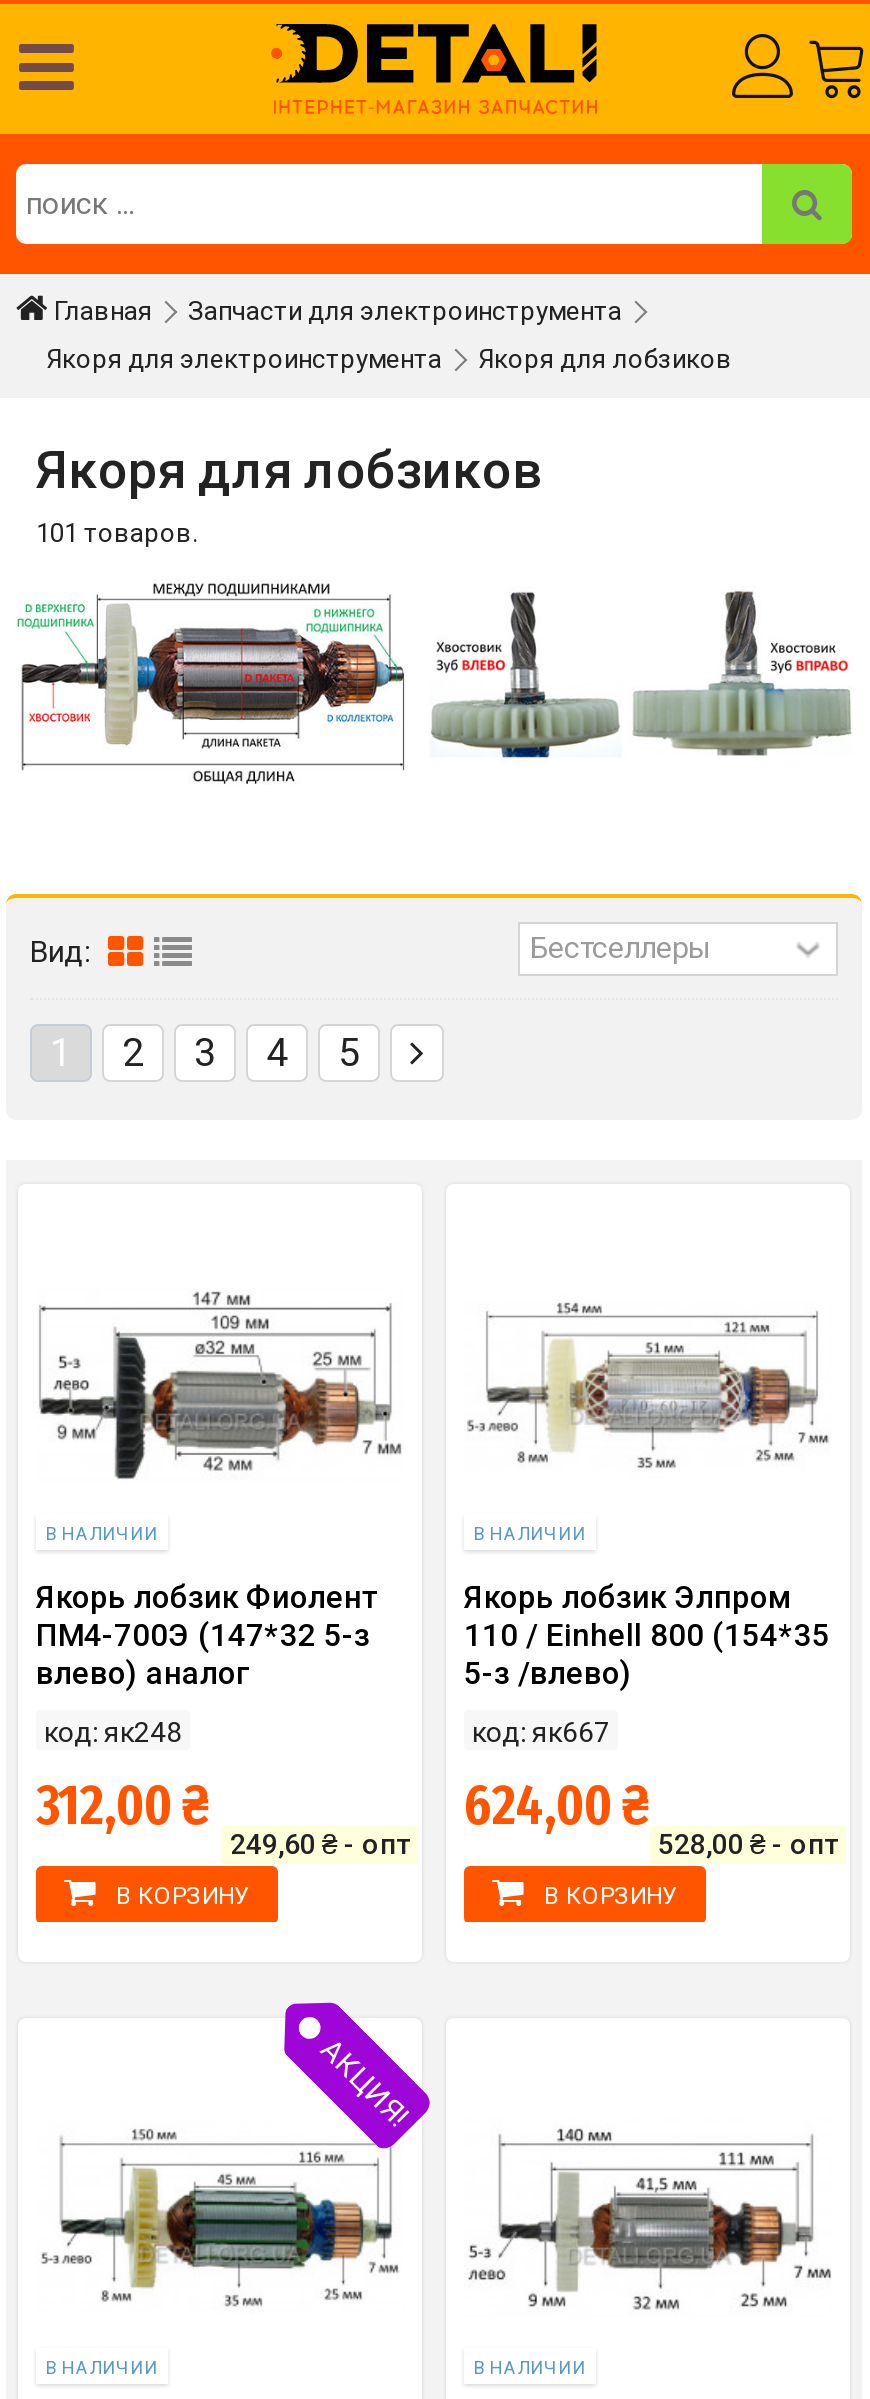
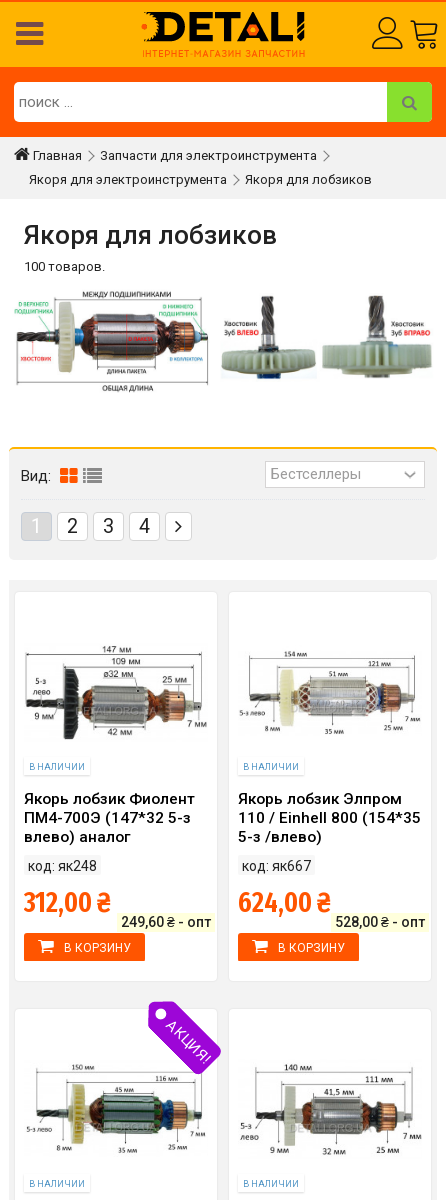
[36,518,198,548] 101 товаров. -> [24,259,105,274] 100 товаров.
[338,1030,360,1076] 5 -> none

